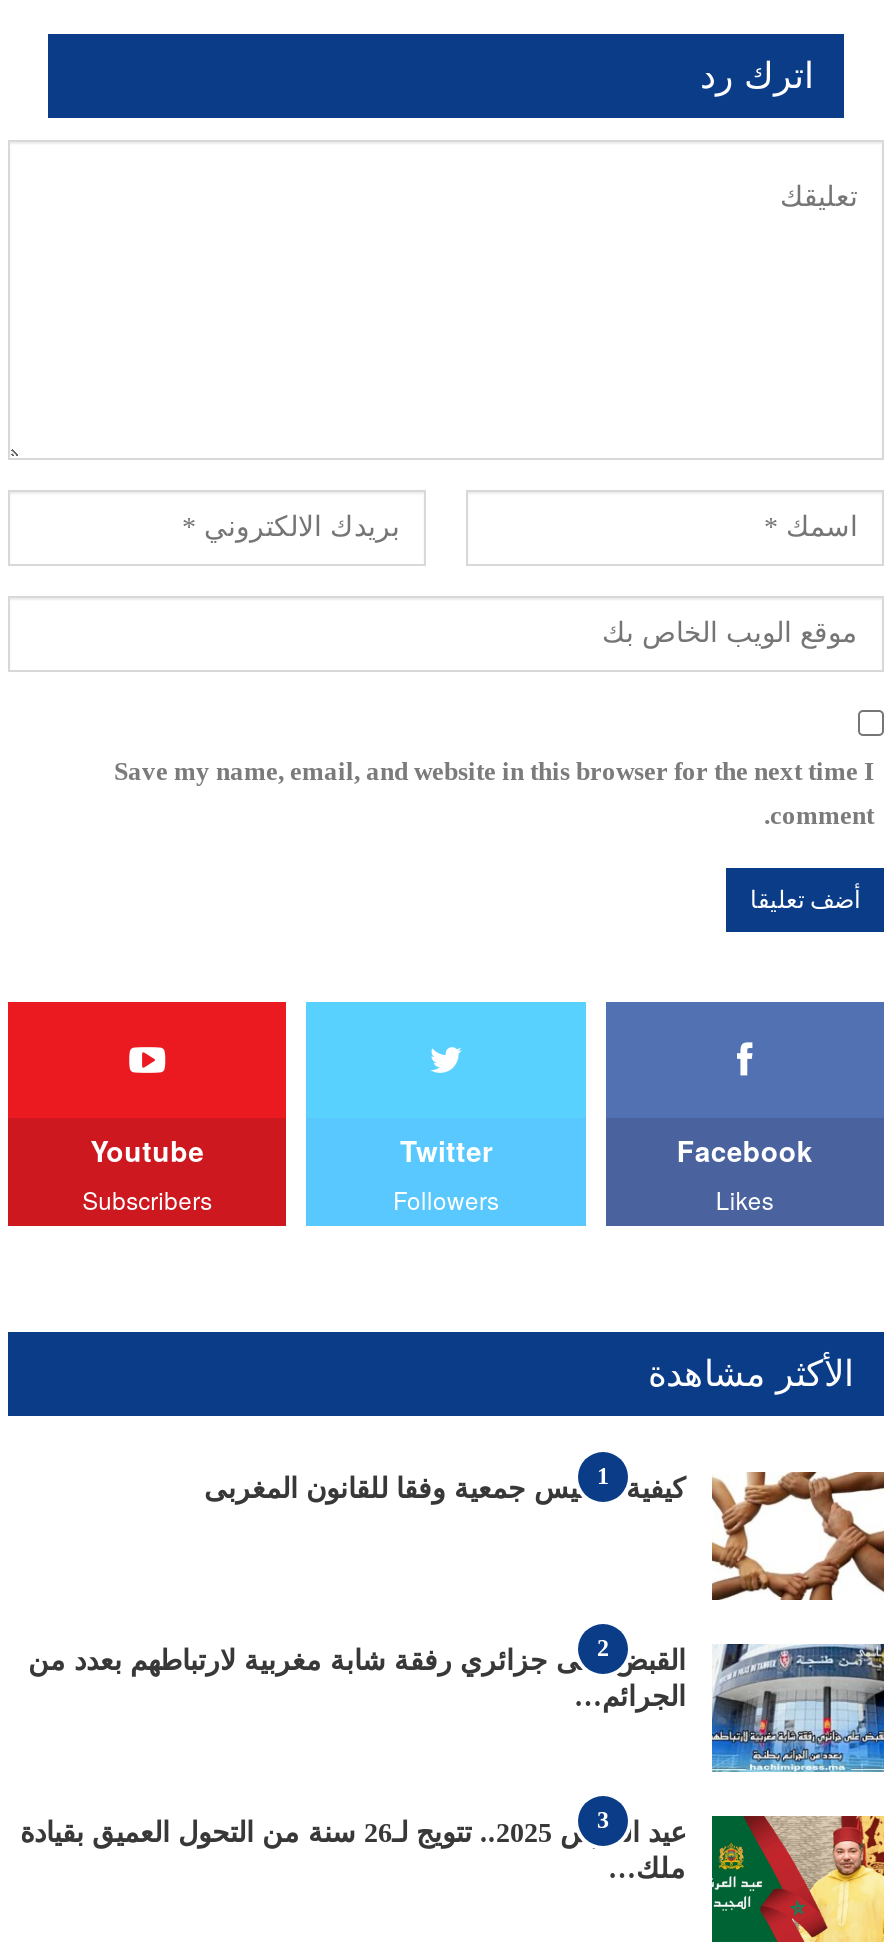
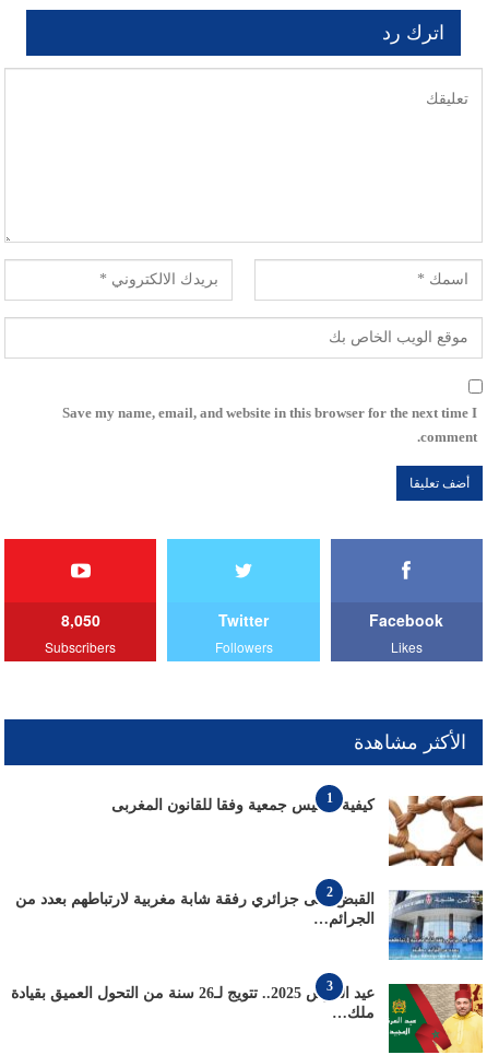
[90,1131,204,1171] Youtube -> [61,609,100,631] 8,050

